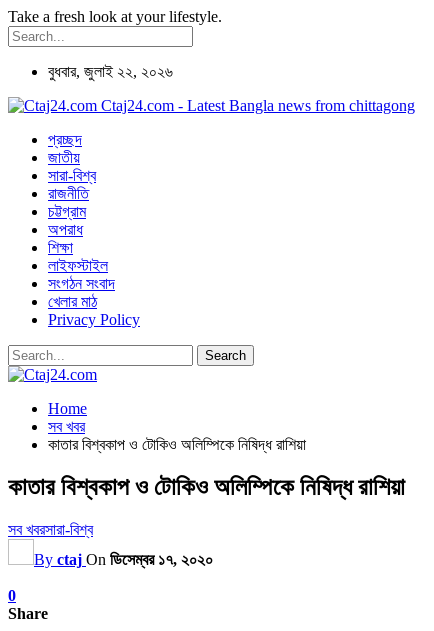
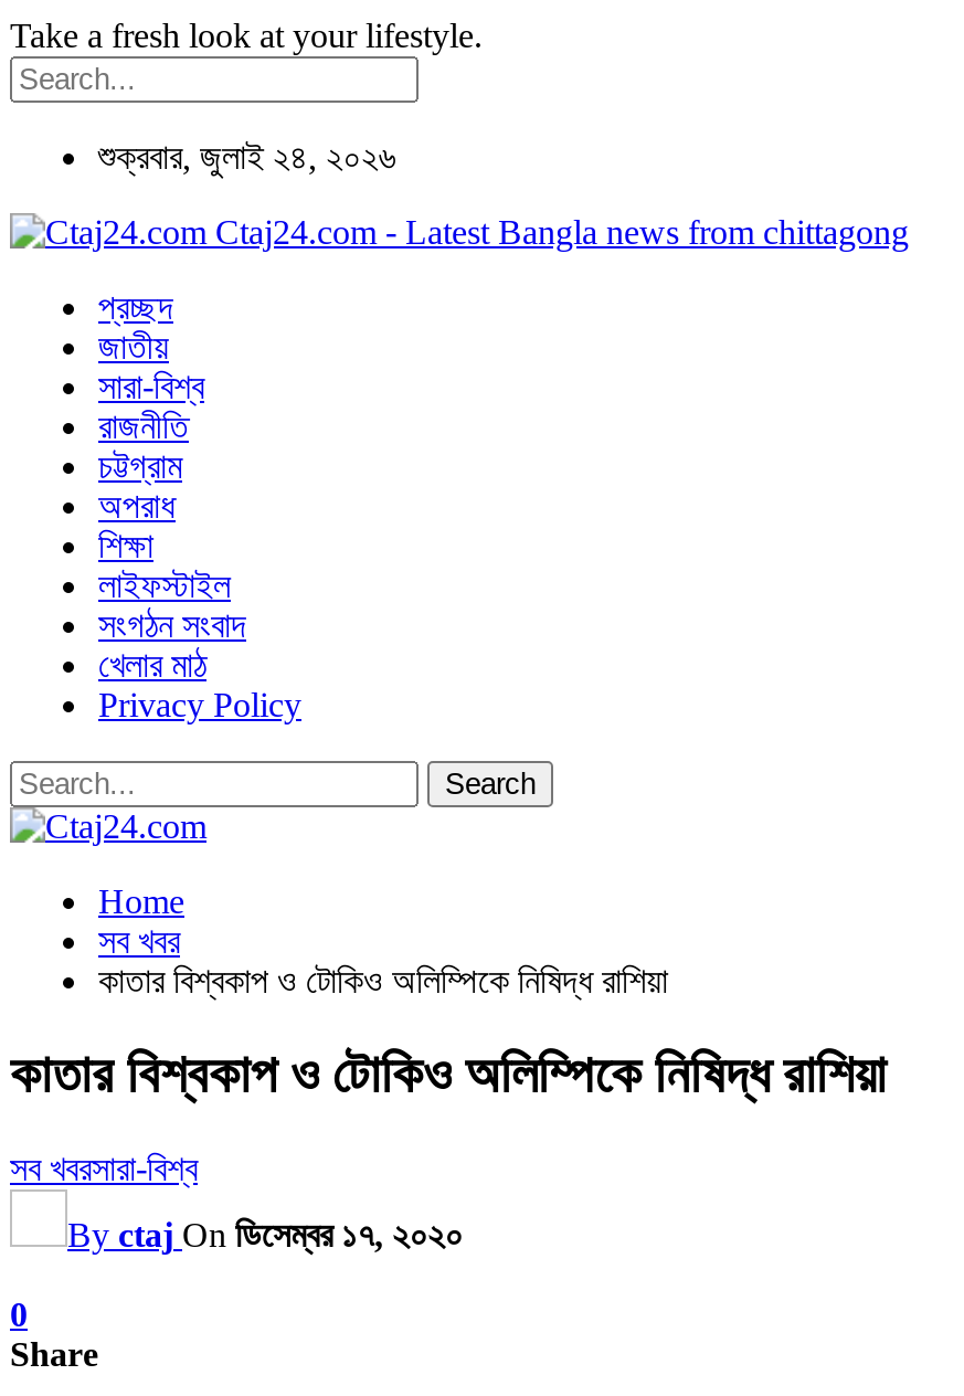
[48,63,173,80] বুধবার, জুলাই ২২, ২০২৬ -> [98,138,396,176] শুক্রবার, জুলাই ২৪, ২০২৬

